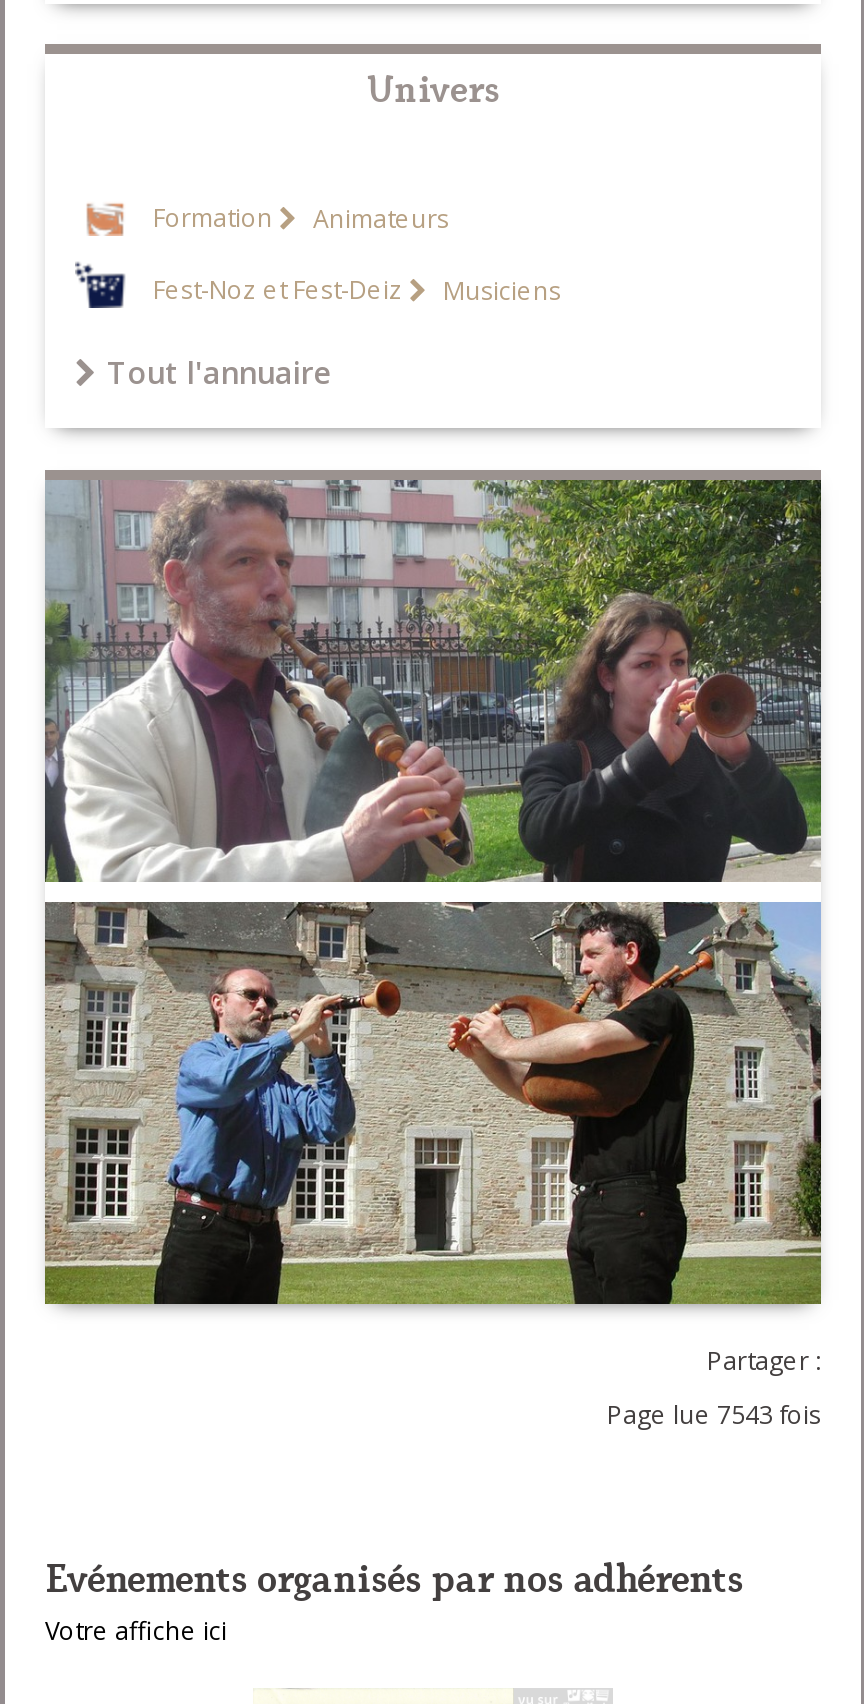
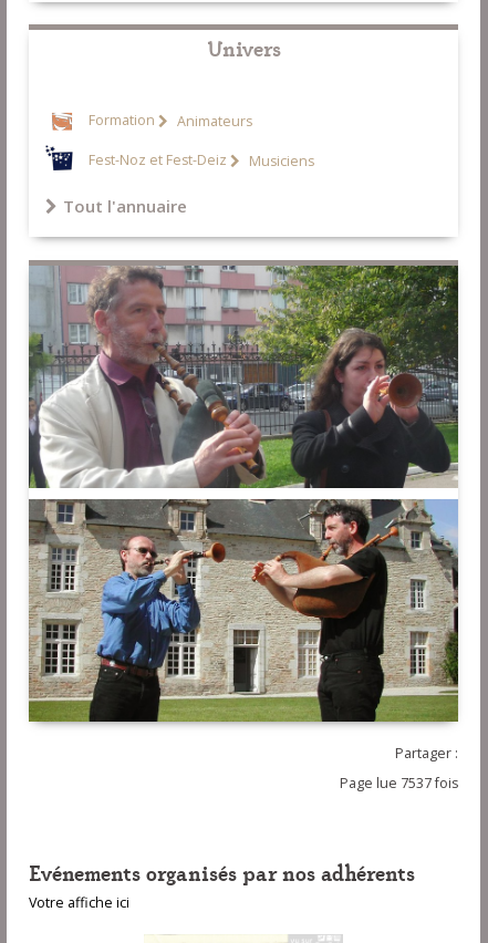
[607,1398,821,1432] Page lue 7543 fois -> [340,774,458,793] Page lue 7537 fois

